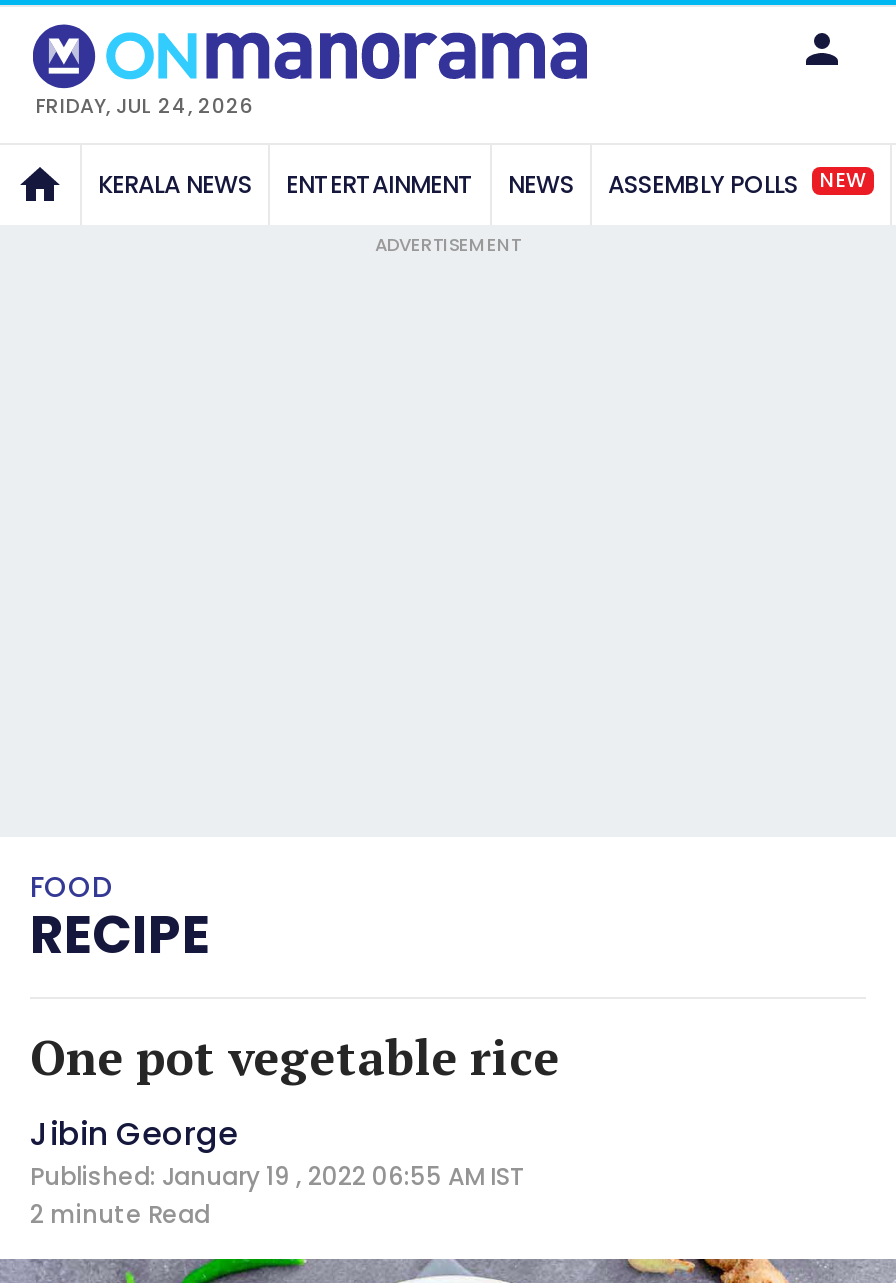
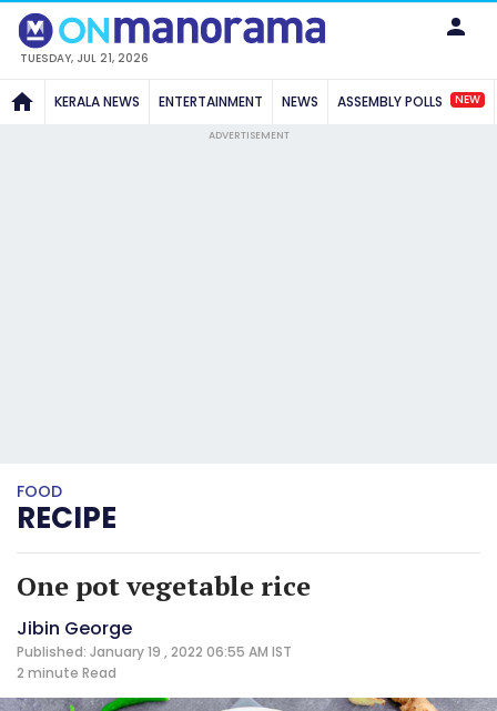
[36,90,254,120] FRIDAY, JUL 24, 2026 -> [20,50,149,66] TUESDAY, JUL 21, 2026

